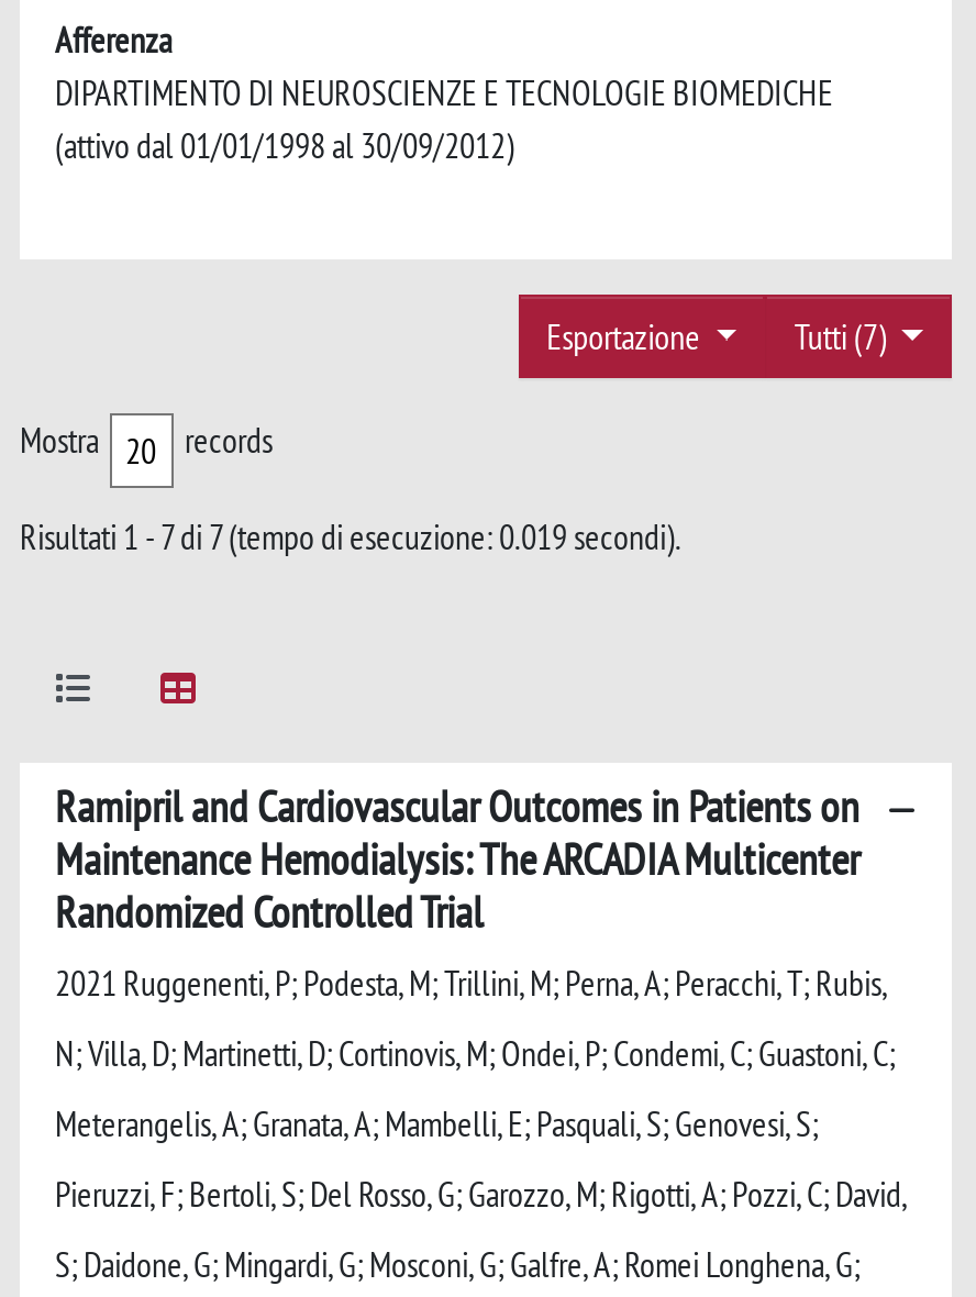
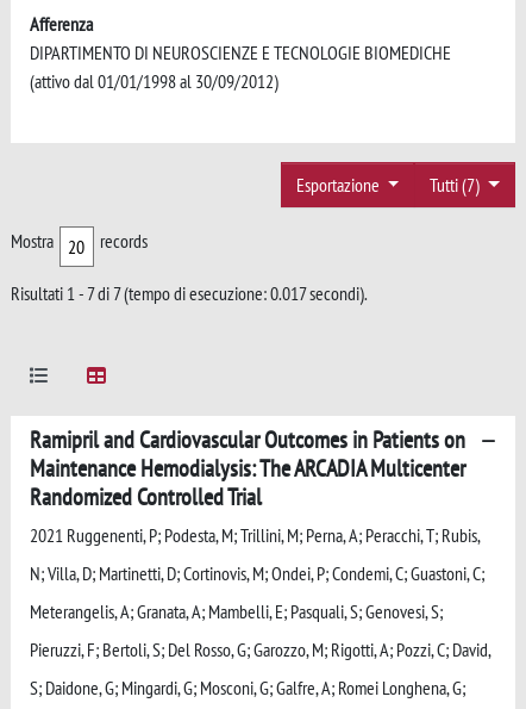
[20,514,681,558] Risultati 1 - 7 di 7 (tempo di esecuzione: 0.019 secondi). -> [11,281,368,305] Risultati 1 - 7 di 7 (tempo di esecuzione: 0.017 secondi).

